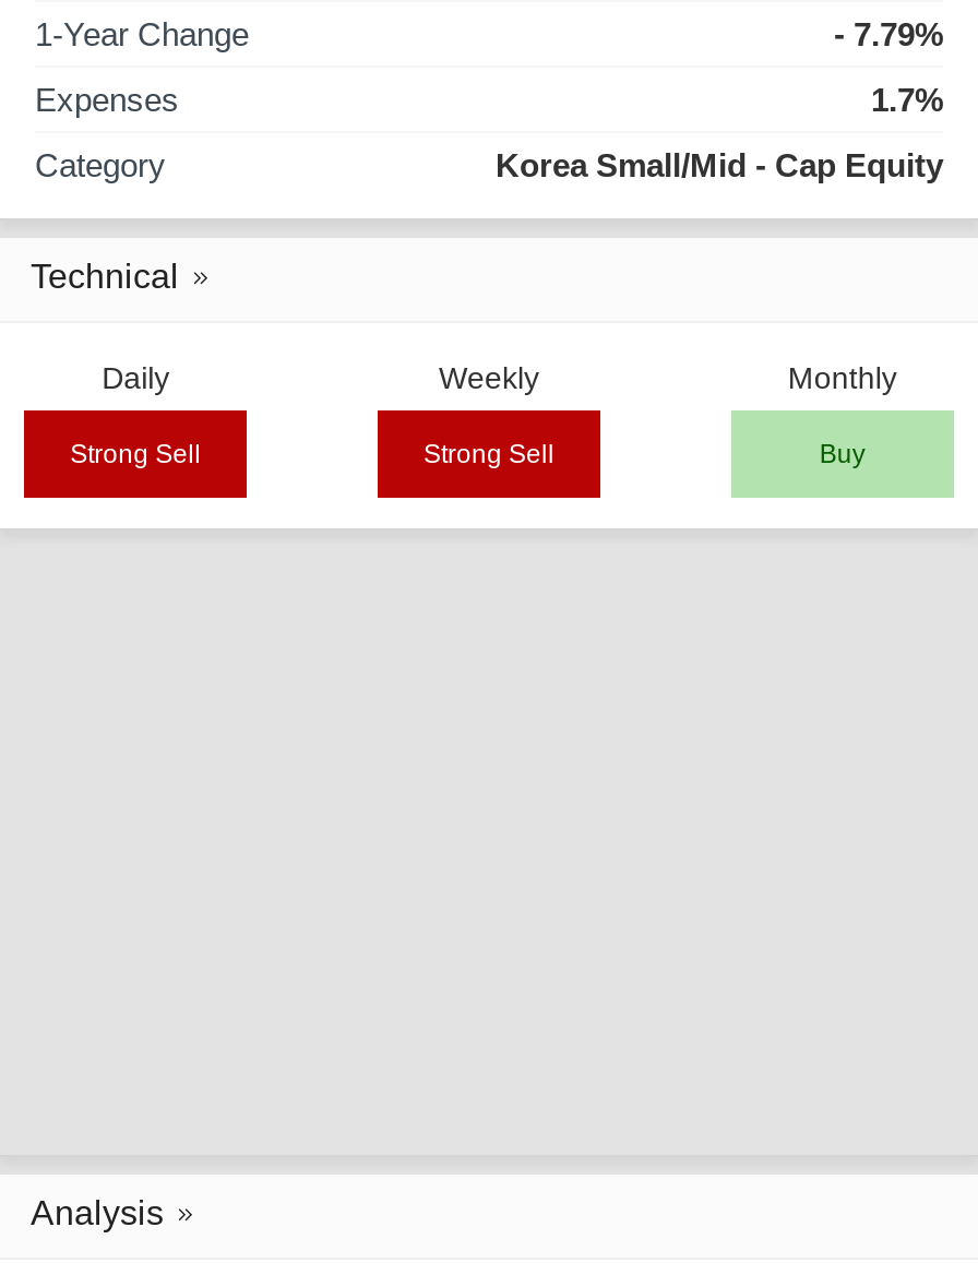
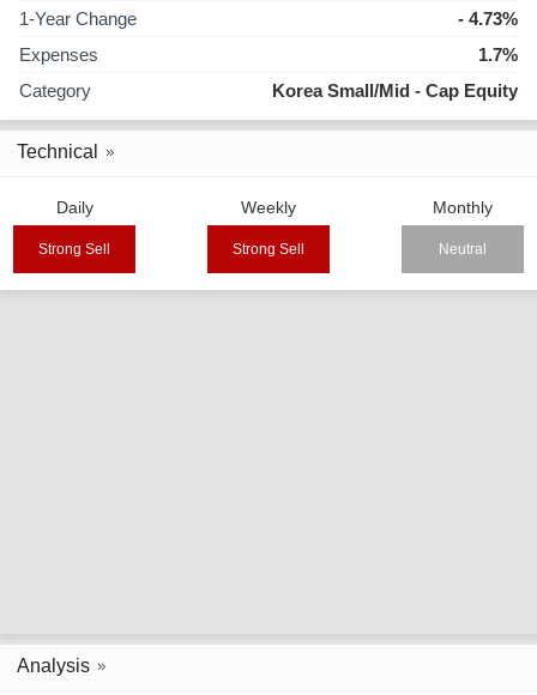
[834,16,943,53] - 7.79% -> [458,9,518,29] - 4.73%
[820,439,865,470] Buy -> [439,241,487,258] Neutral

